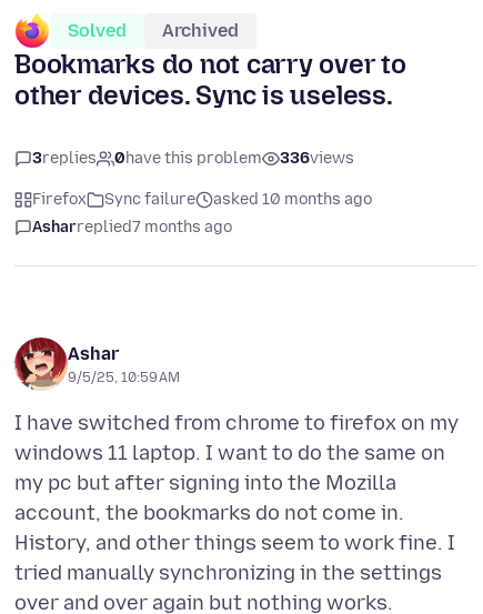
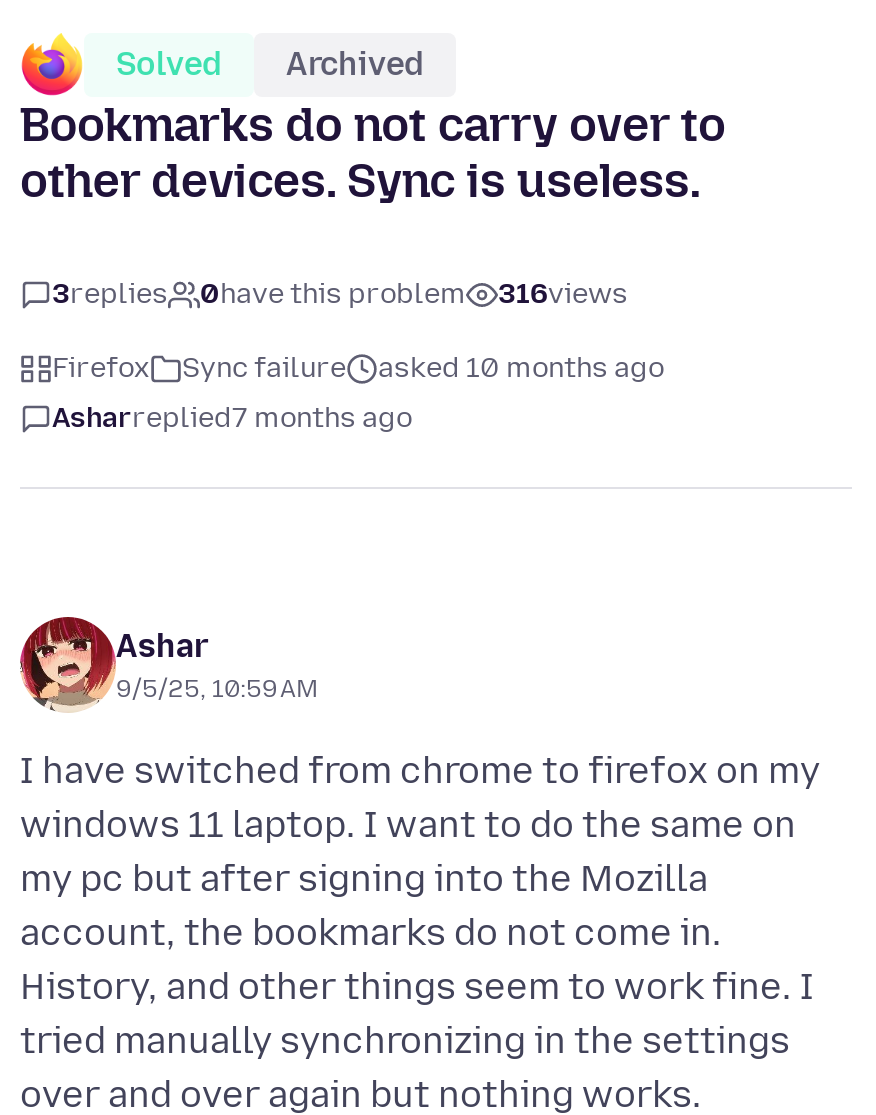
[280,149,354,168] 336views -> [498,277,628,311] 316views

